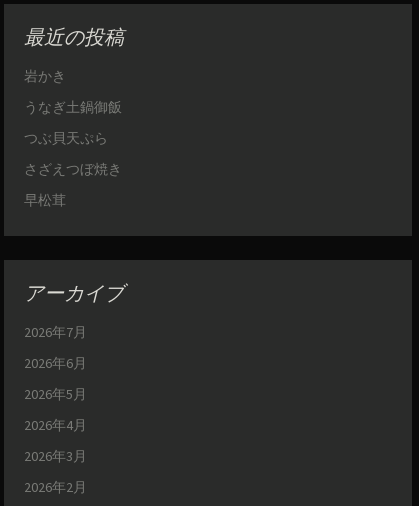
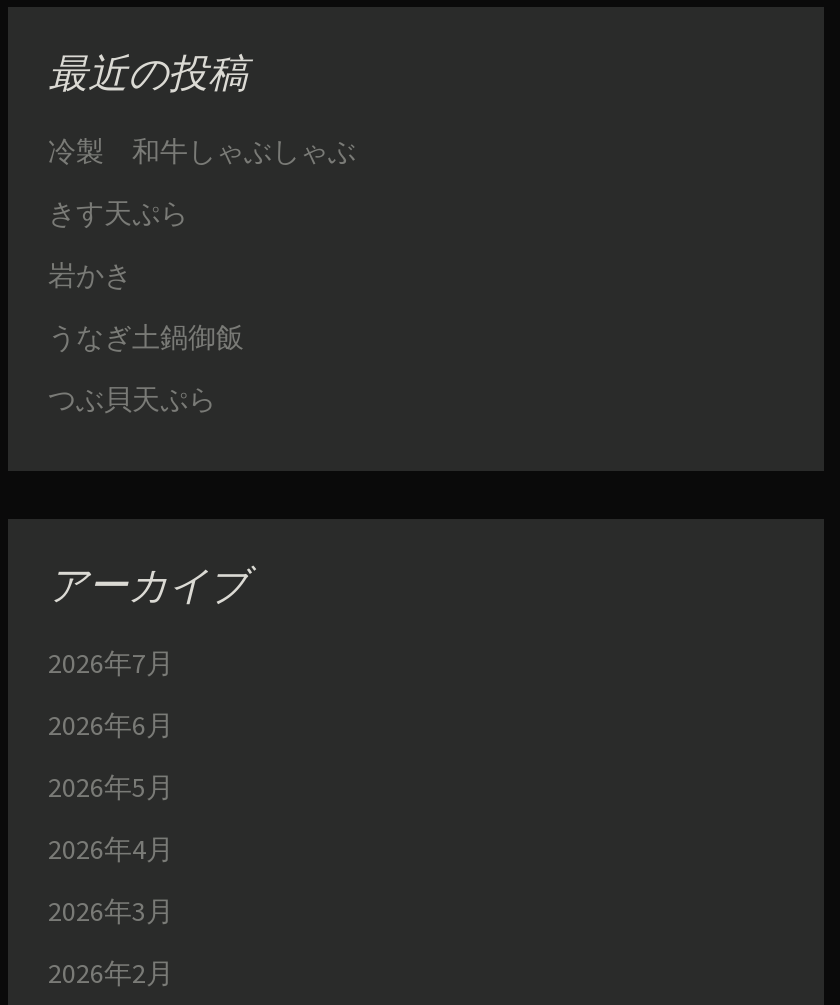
none -> [48,134,356,232] 冷製 和牛しゃぶしゃぶ | きす天ぷら
moved [24,67,122,147] -> [48,258,244,418]: 岩かき | うなぎ土鍋御飯 | つぶ貝天ぷら
[24,160,122,209] さざえつぼ焼き | 早松茸 -> none

